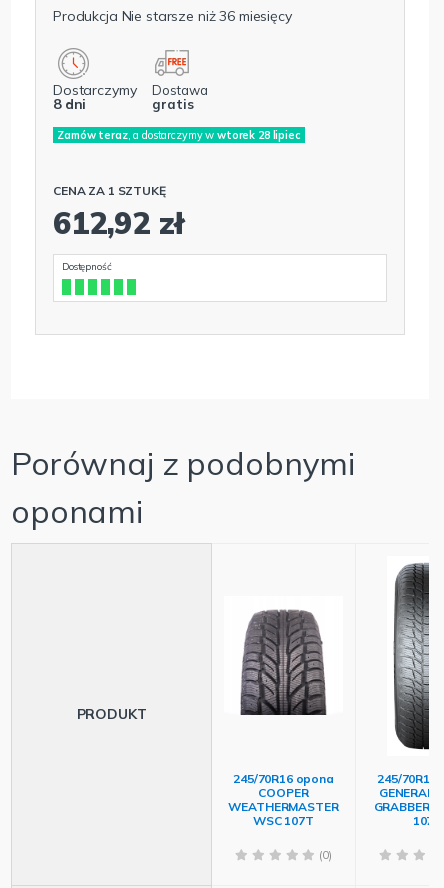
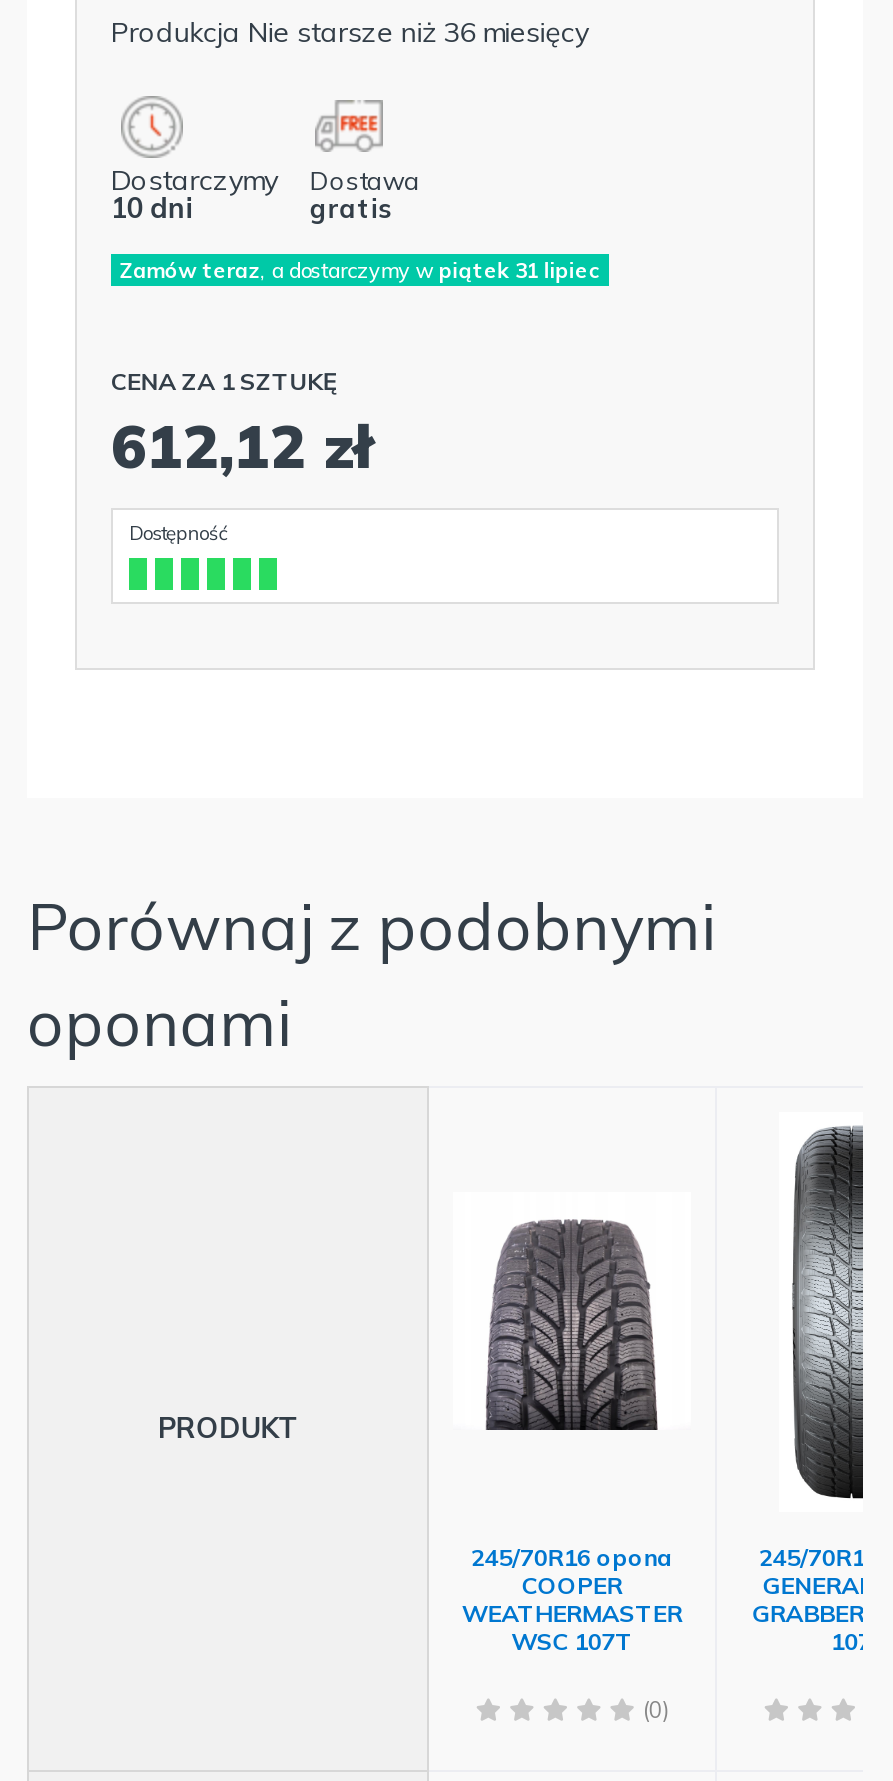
[53,95,86,113] 8 dni -> [111,191,193,227] 10 dni
[57,128,301,142] Zamów teraz, a dostarczymy w wtorek 28 lipiec -> [119,256,600,284] Zamów teraz, a dostarczymy w piątek 31 lipiec
[53,204,184,242] 612,92 zł -> [111,408,372,484] 612,12 zł

